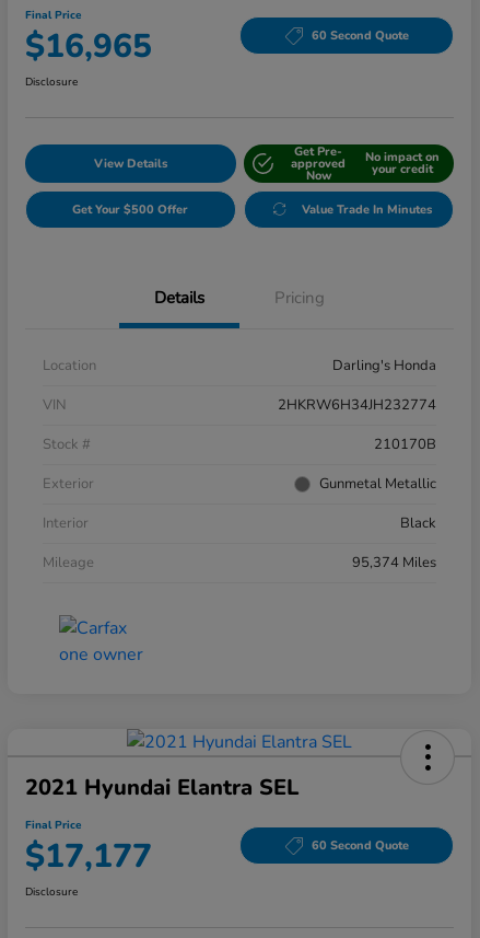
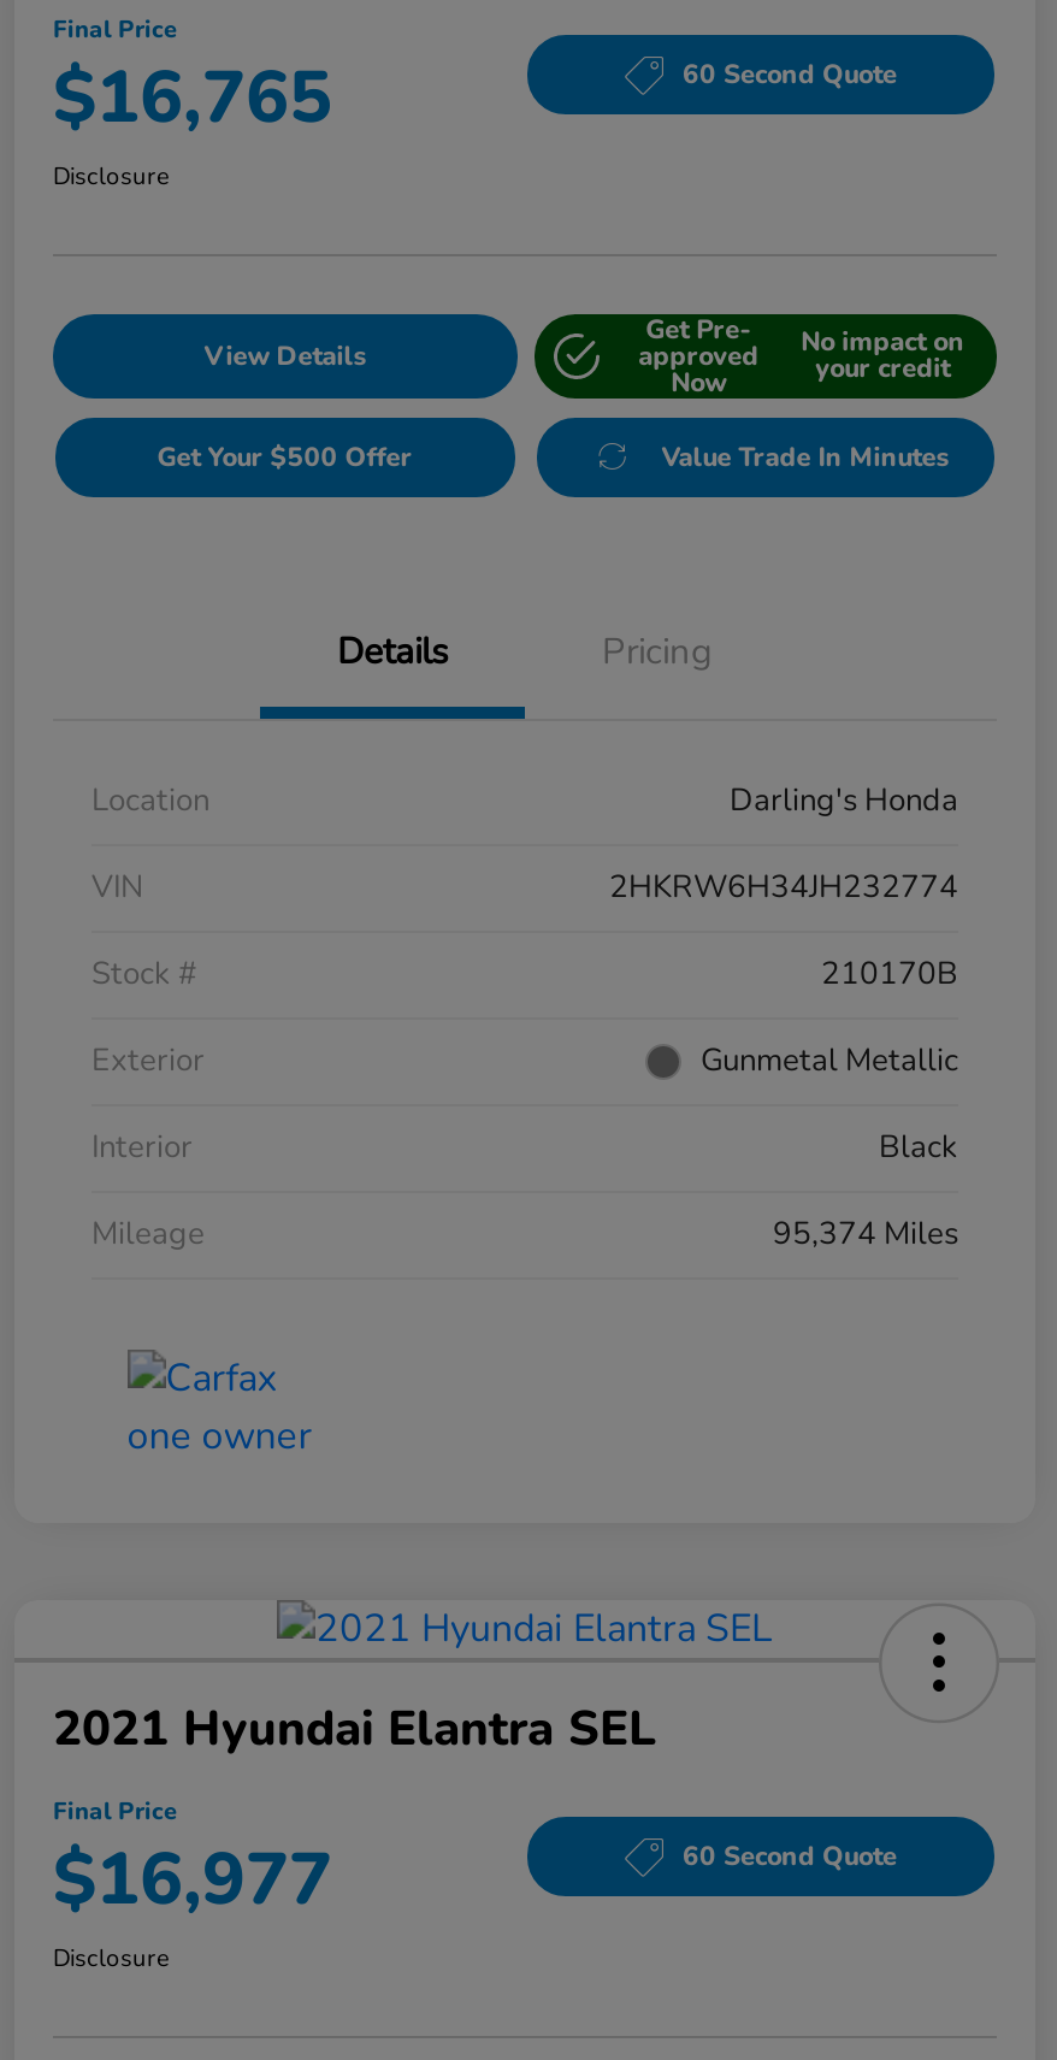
[25,24,152,69] $16,965 -> [53,49,332,148] $16,765
[25,834,152,879] $17,177 -> [53,1831,332,1929] $16,977

